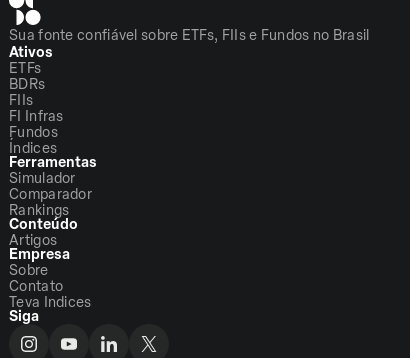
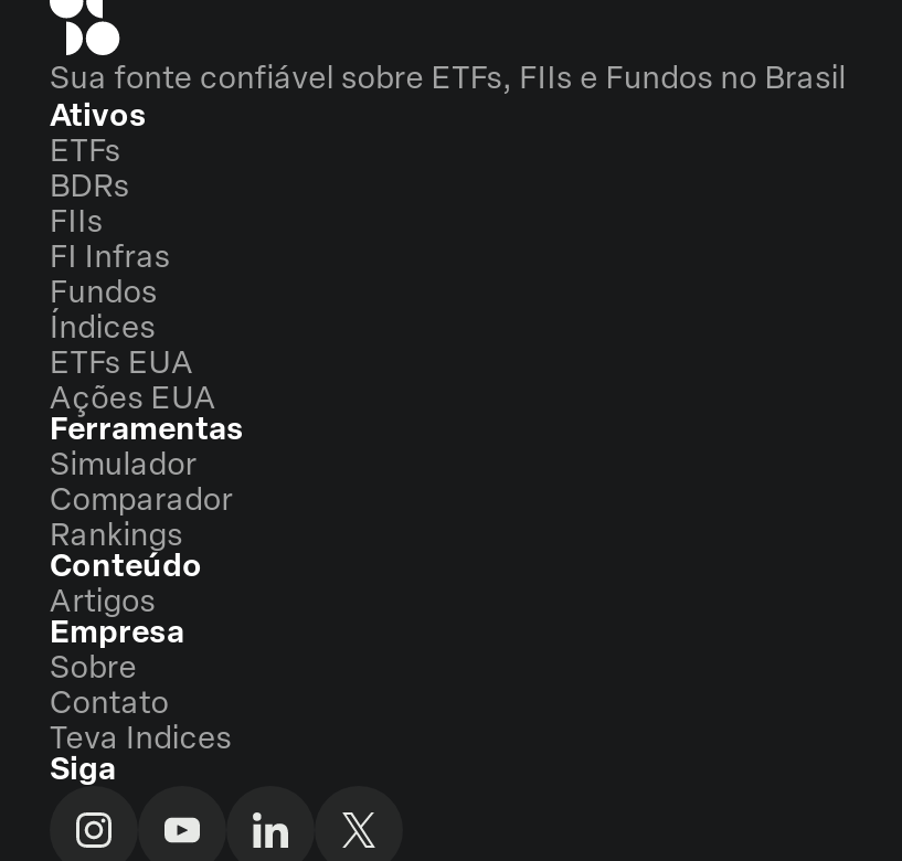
none -> [50,344,217,417] ETFs EUA | Ações EUA

